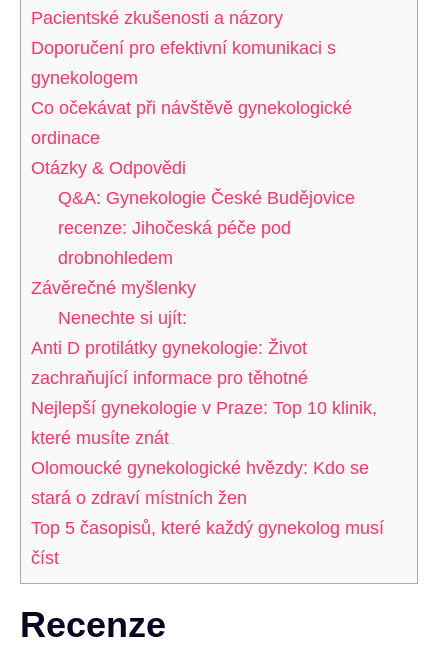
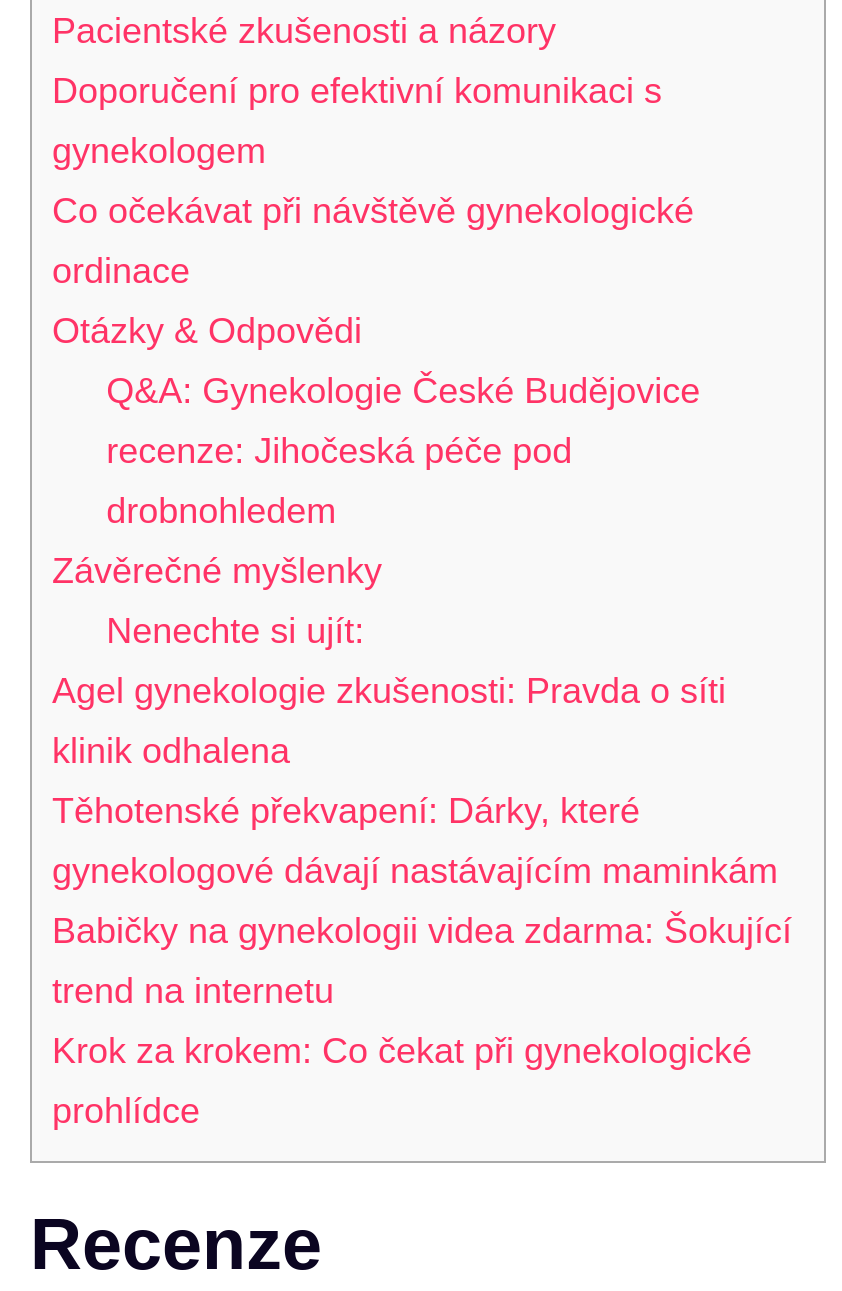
[31,337,307,357] Anti D protilátky gynekologie: Život -> [52,670,726,710] Agel gynekologie zkušenosti: Pravda o síti
[31,367,308,387] zachraňující informace pro těhotné -> [52,730,290,770] klinik odhalena
[31,397,377,417] Nejlepší gynekologie v Praze: Top 10 klinik, -> [52,790,640,830] Těhotenské překvapení: Dárky, které
[31,427,169,447] které musíte znát -> [52,850,778,890] gynekologové dávají nastávajícím maminkám
[31,457,369,477] Olomoucké gynekologické hvězdy: Kdo se -> [52,910,792,950] Babičky na gynekologii videa zdarma: Šokující
[31,487,247,507] stará o zdraví místních žen -> [52,970,334,1010] trend na internetu
[31,517,384,537] Top 5 časopisů, které každý gynekolog musí -> [52,1030,752,1070] Krok za krokem: Co čekat při gynekologické
[31,547,59,567] číst -> [52,1090,200,1130] prohlídce

